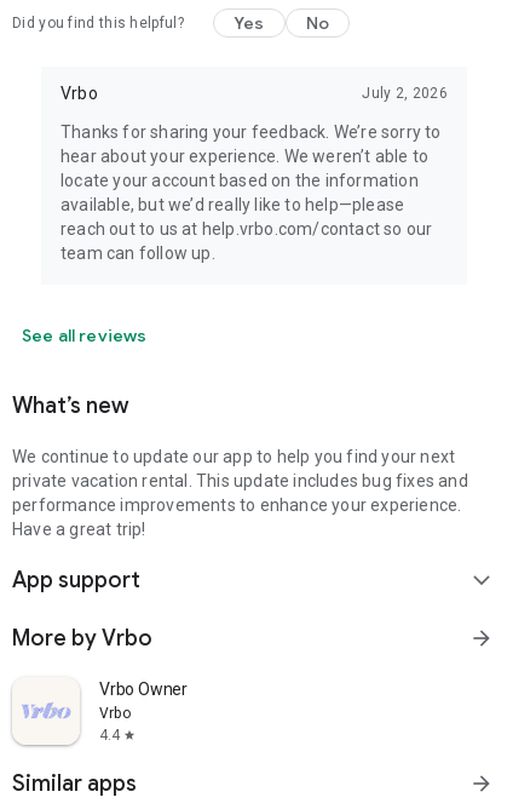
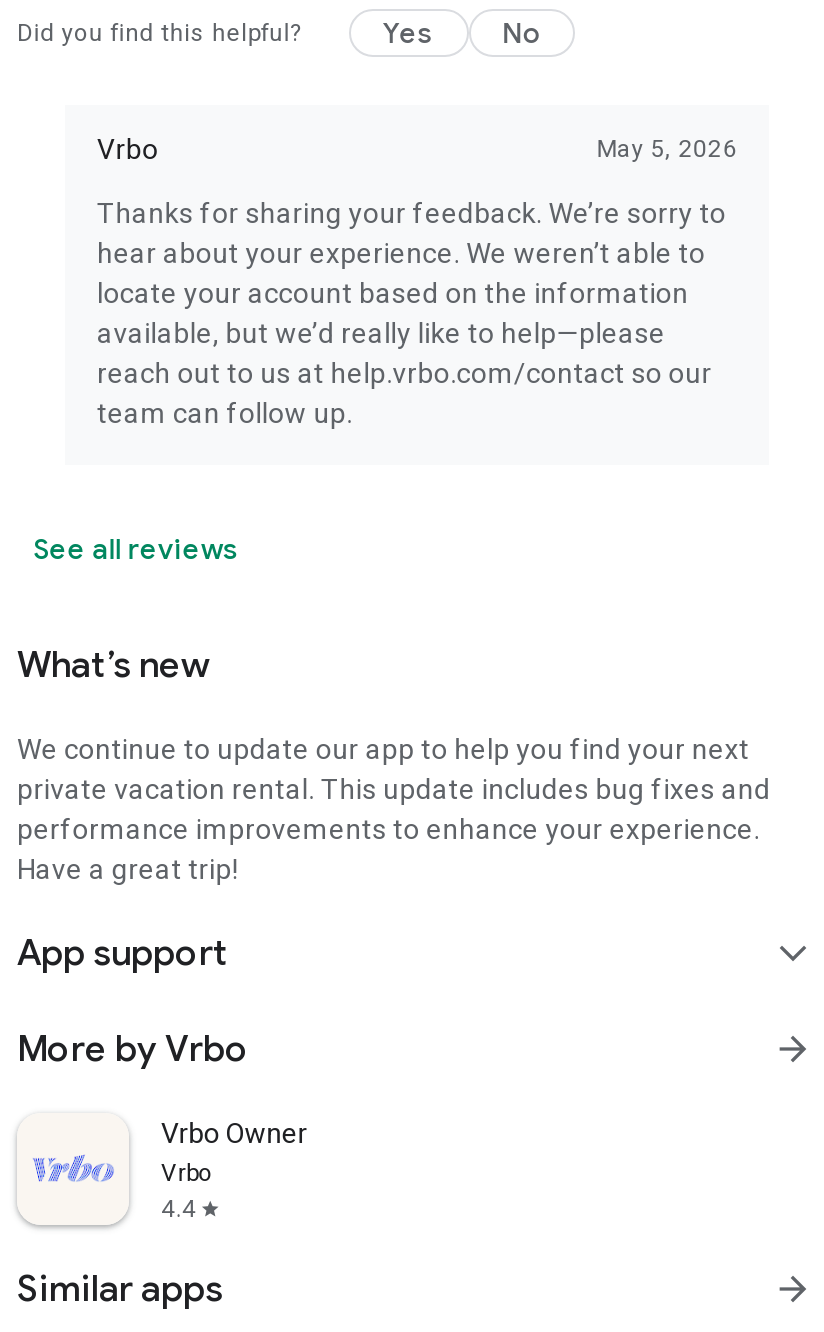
[362,84,448,101] July 2, 2026 -> [596,135,737,163] May 5, 2026

